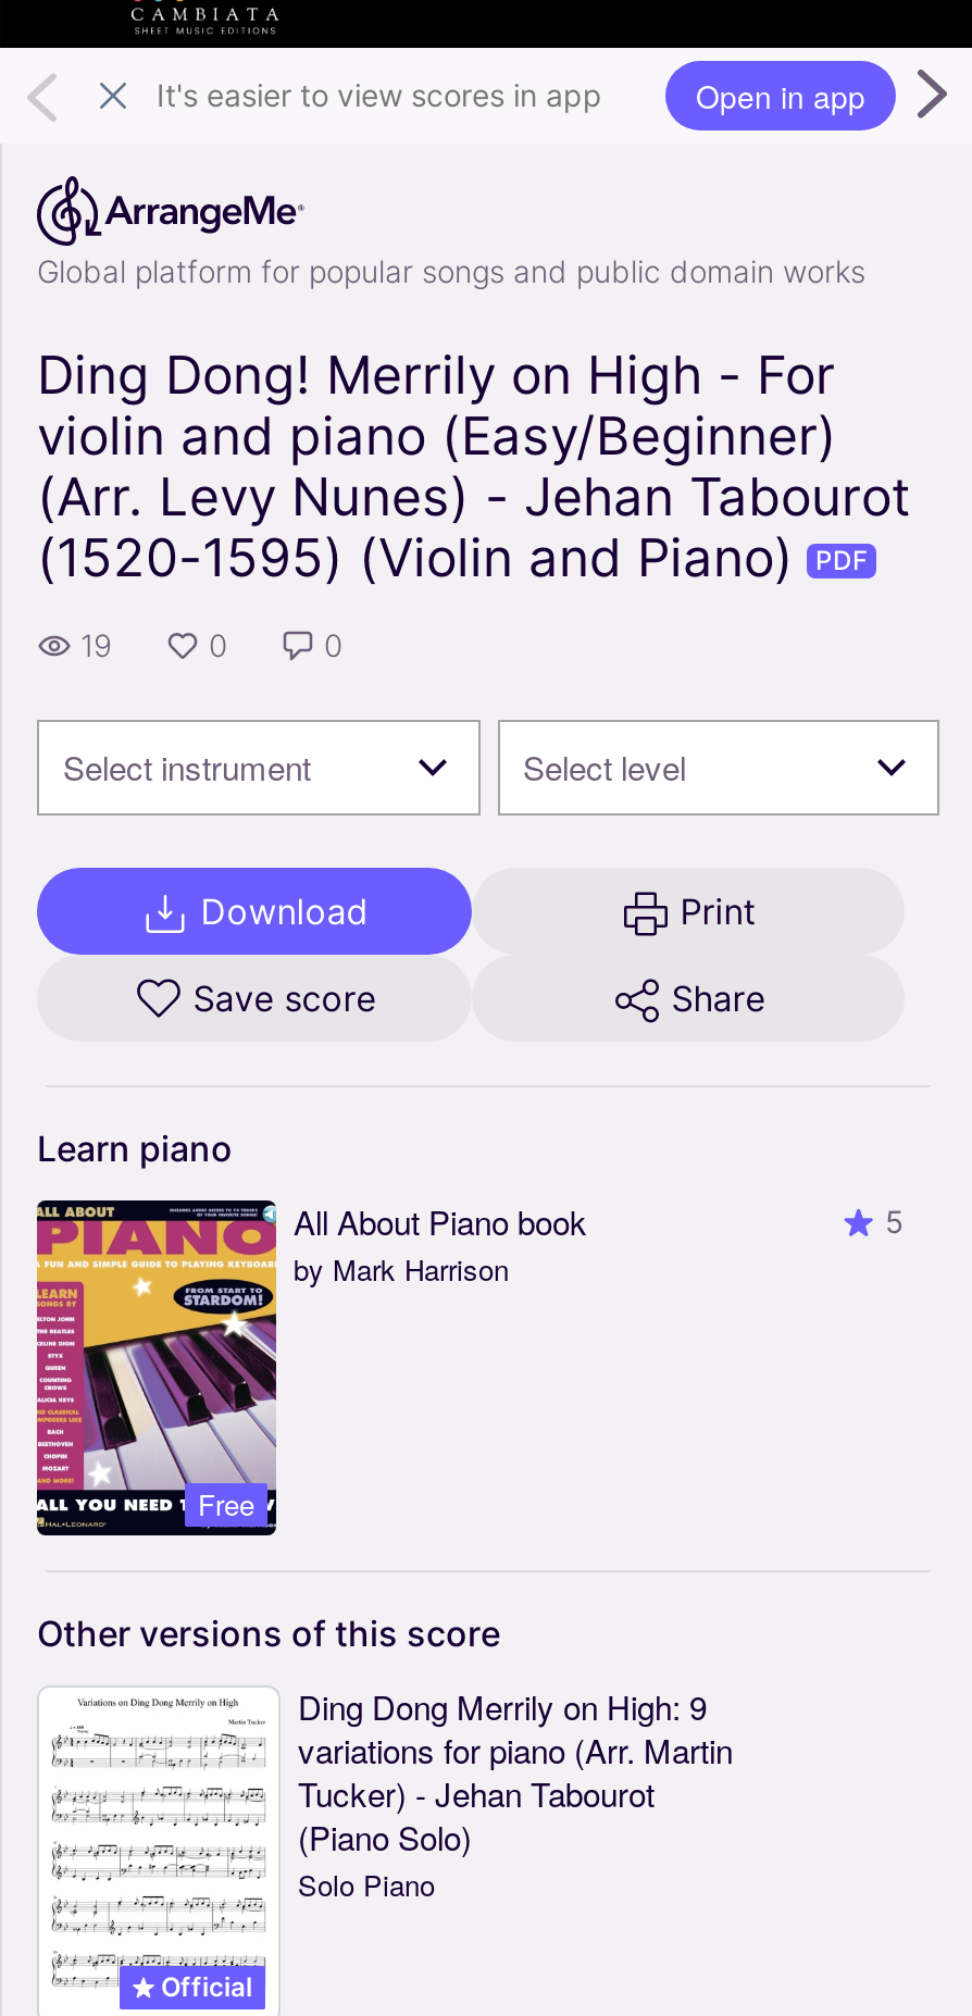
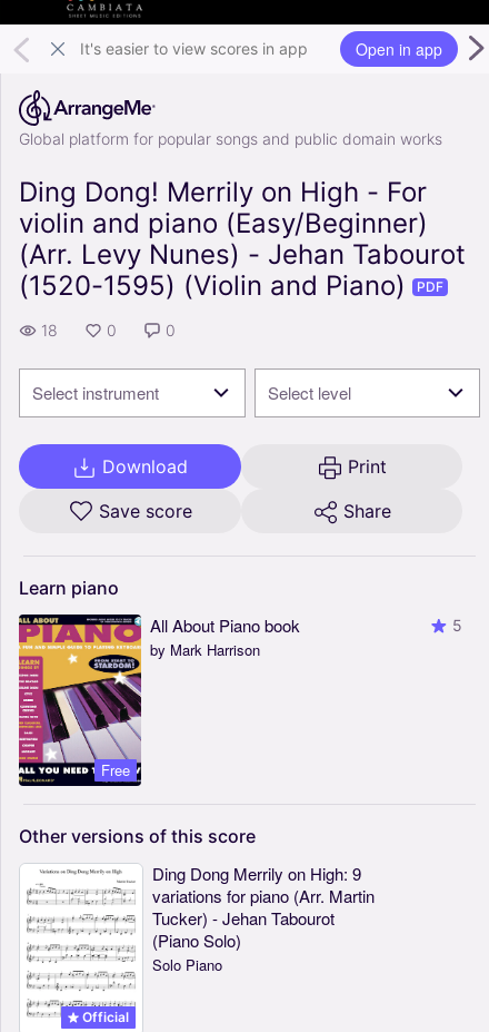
[80,625,113,662] 19 -> [41,320,58,339] 18

